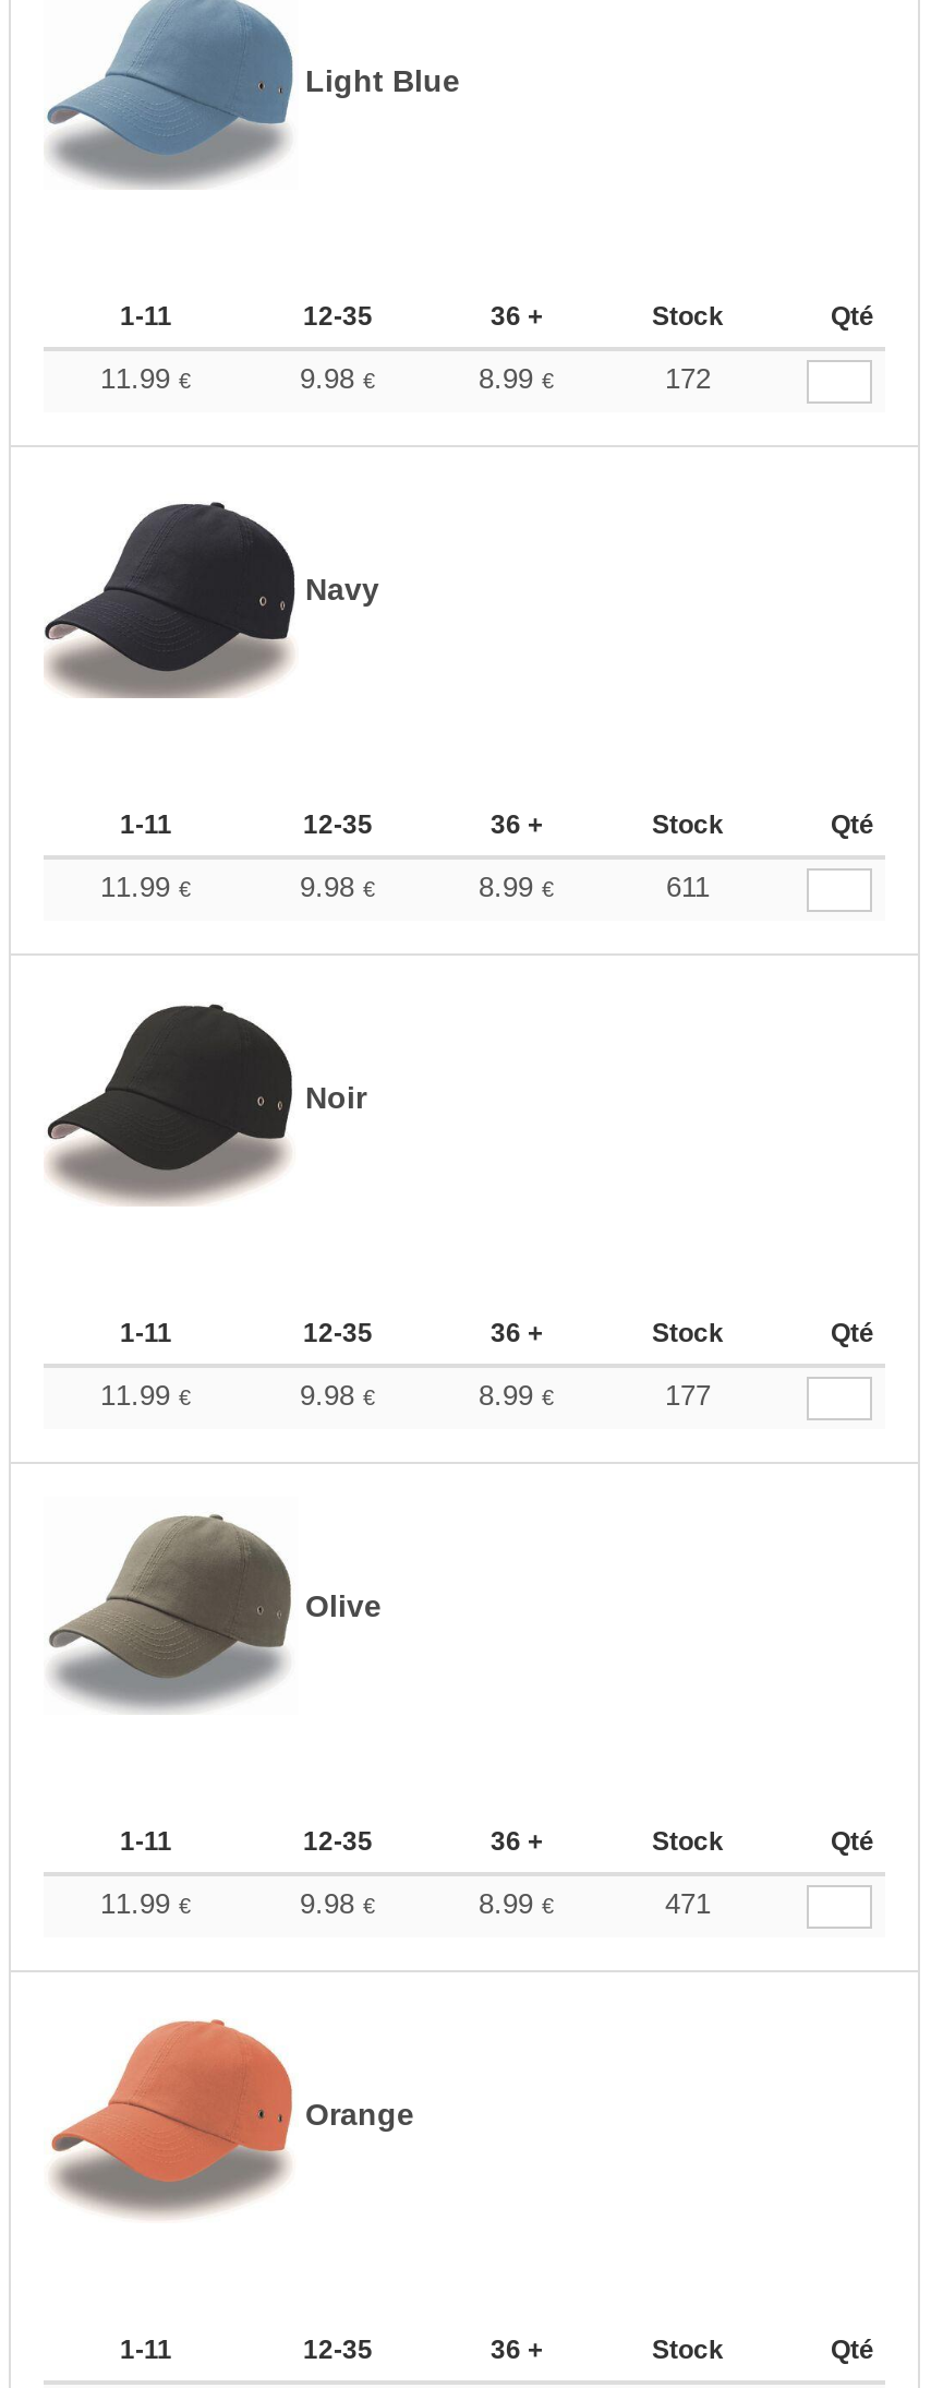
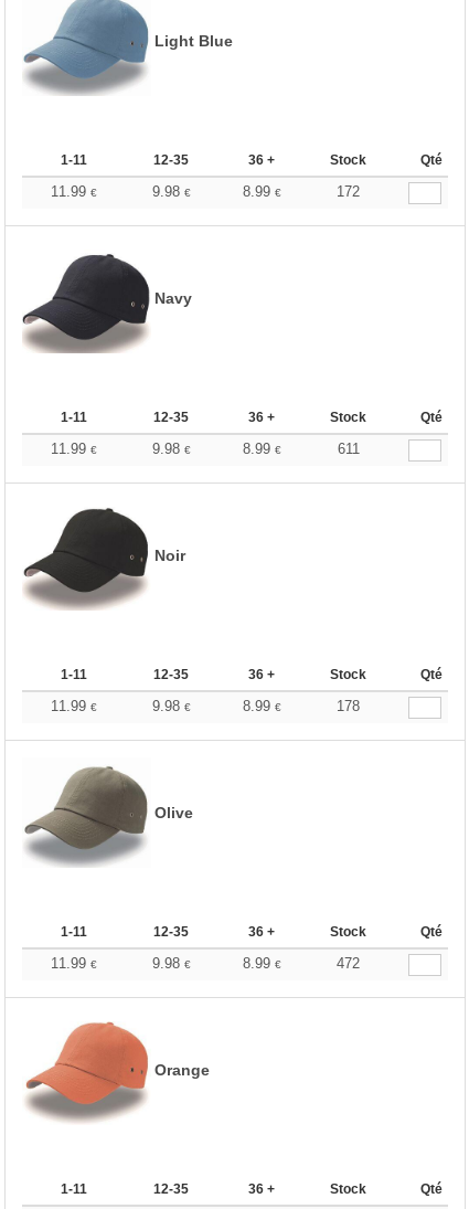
[665,1379,711,1412] 177 -> [337,698,360,714] 178
[665,1887,711,1920] 471 -> [337,955,360,972] 472

